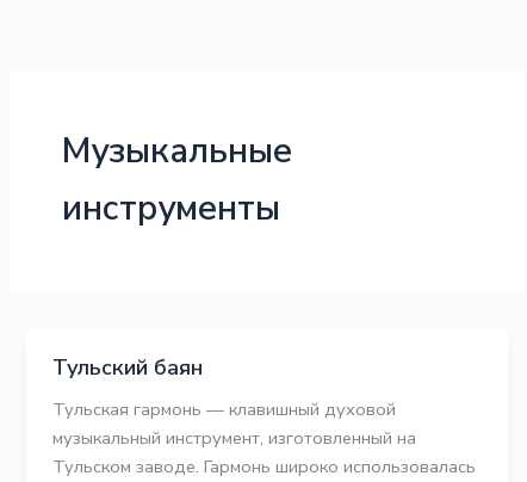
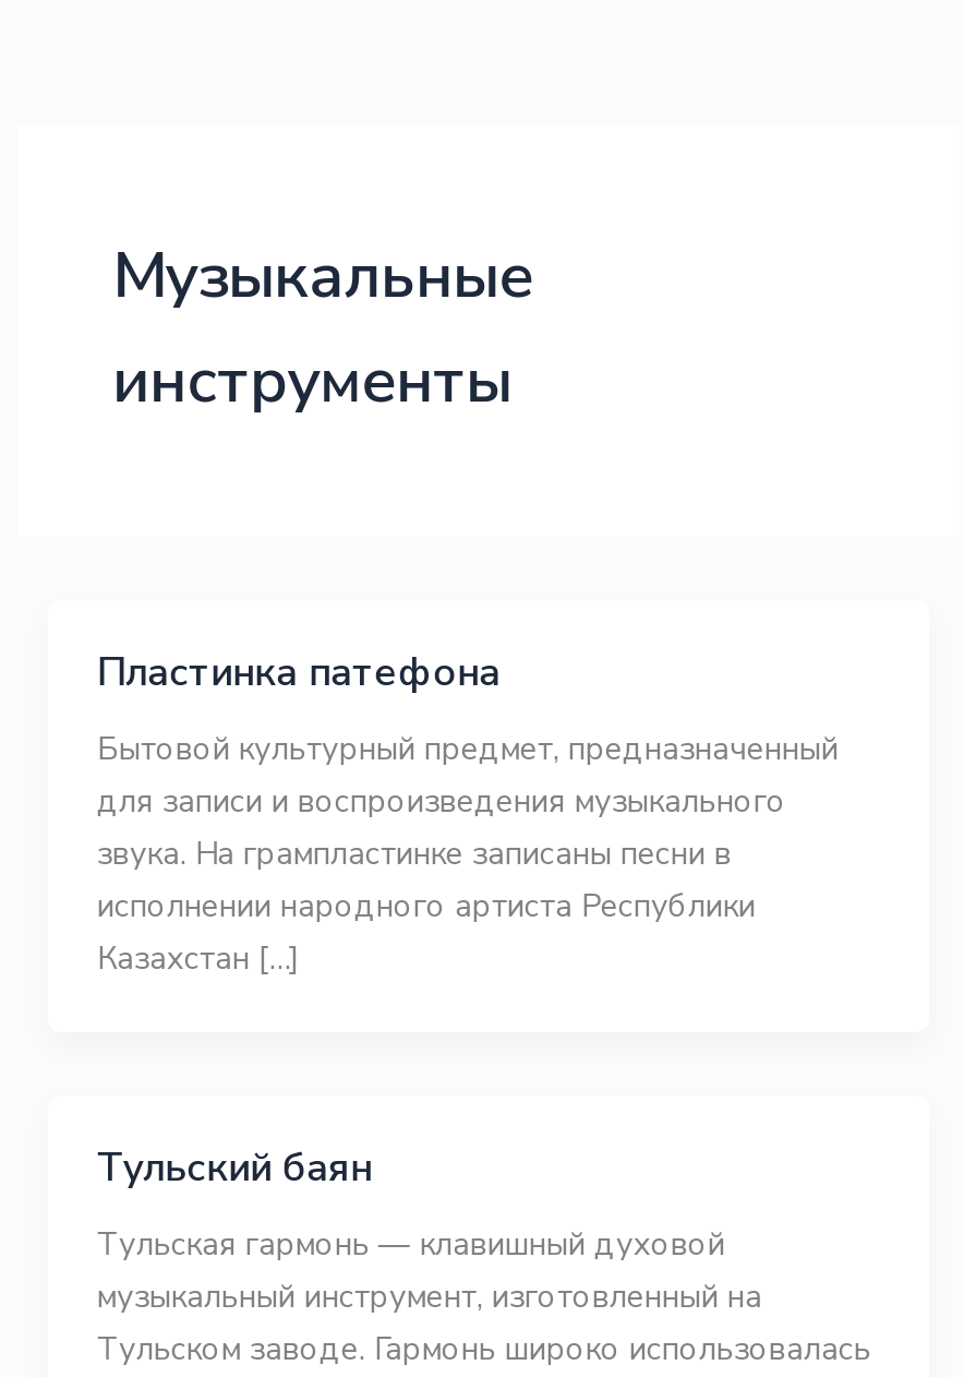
none -> [97,646,838,980] Пластинка патефона | Бытовой культурный предмет, предназначенный | для записи и воспроизведения музыкального | звука. На грампластинке записаны песни в | исполнении народного артиста Республики | Казахстан […]

